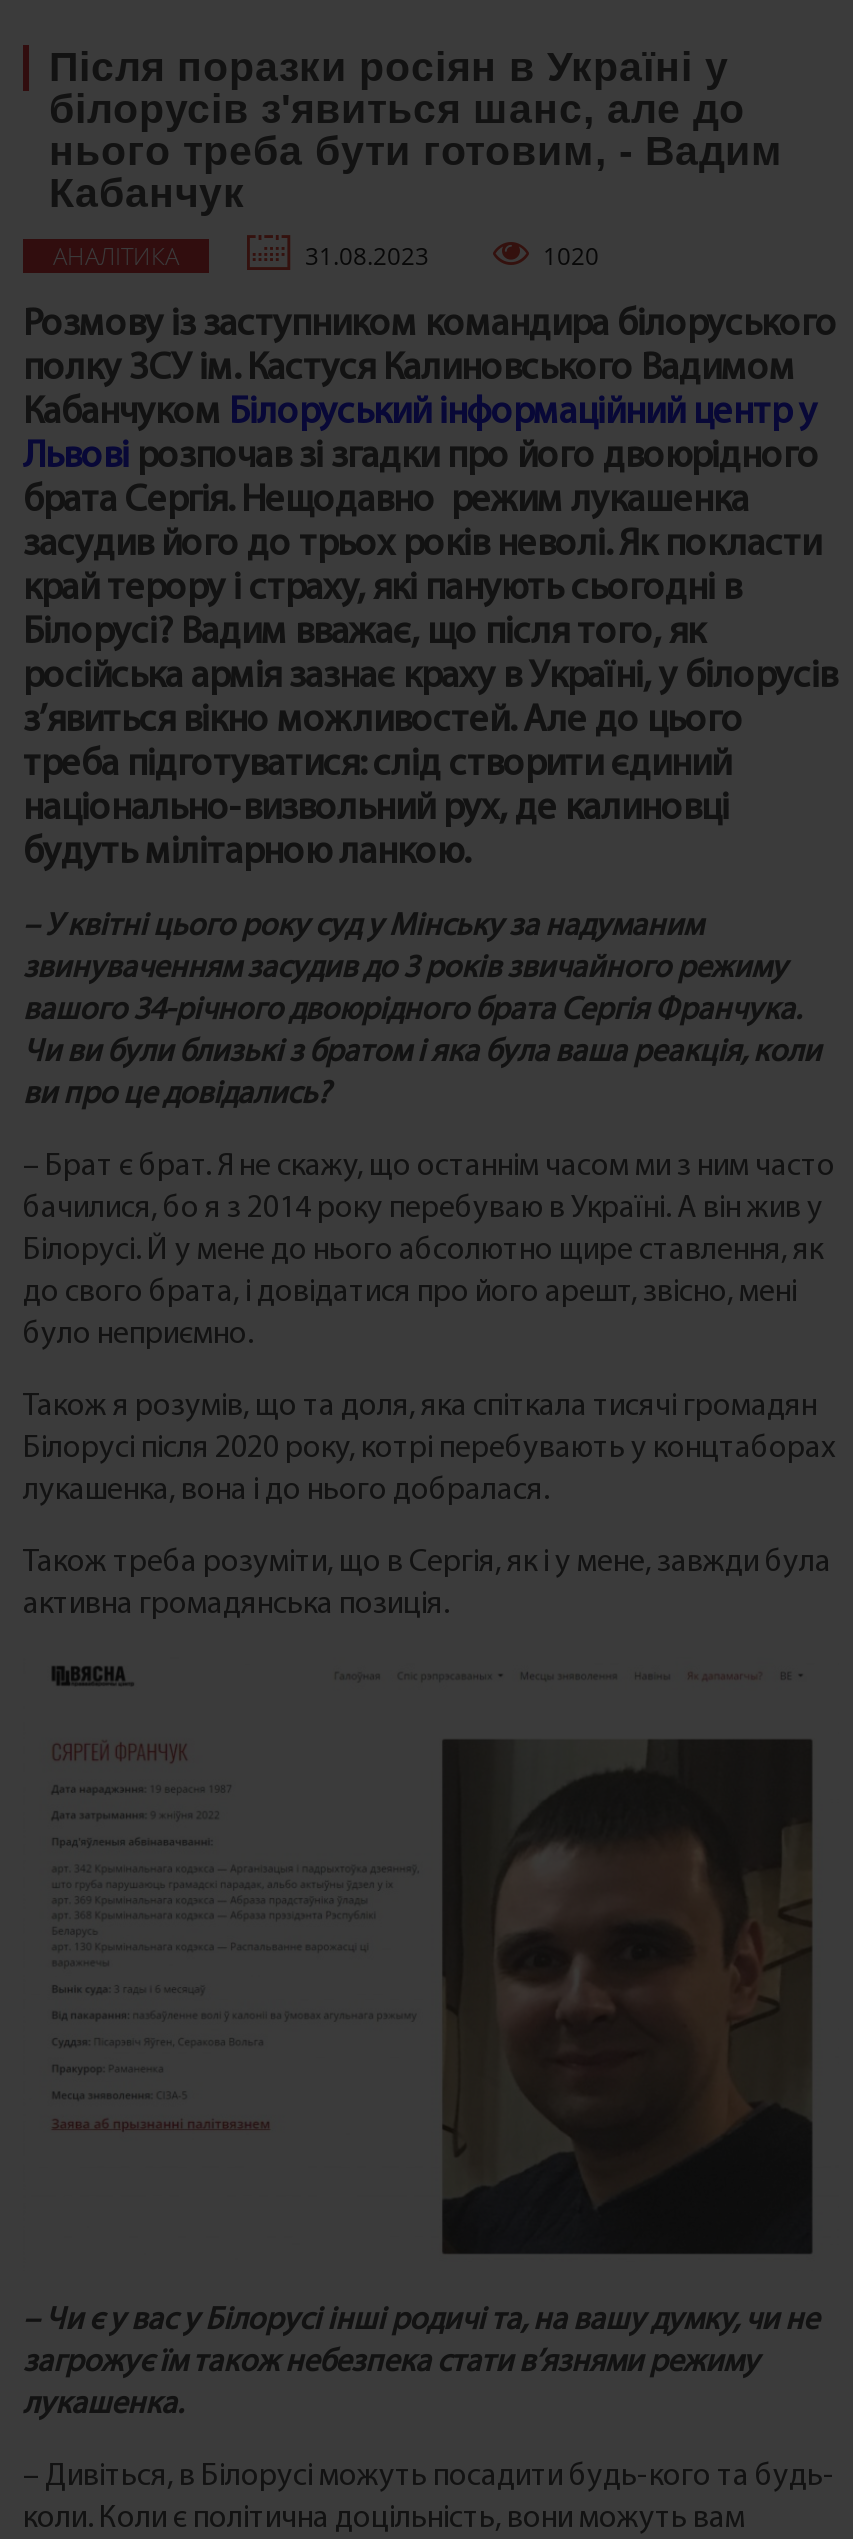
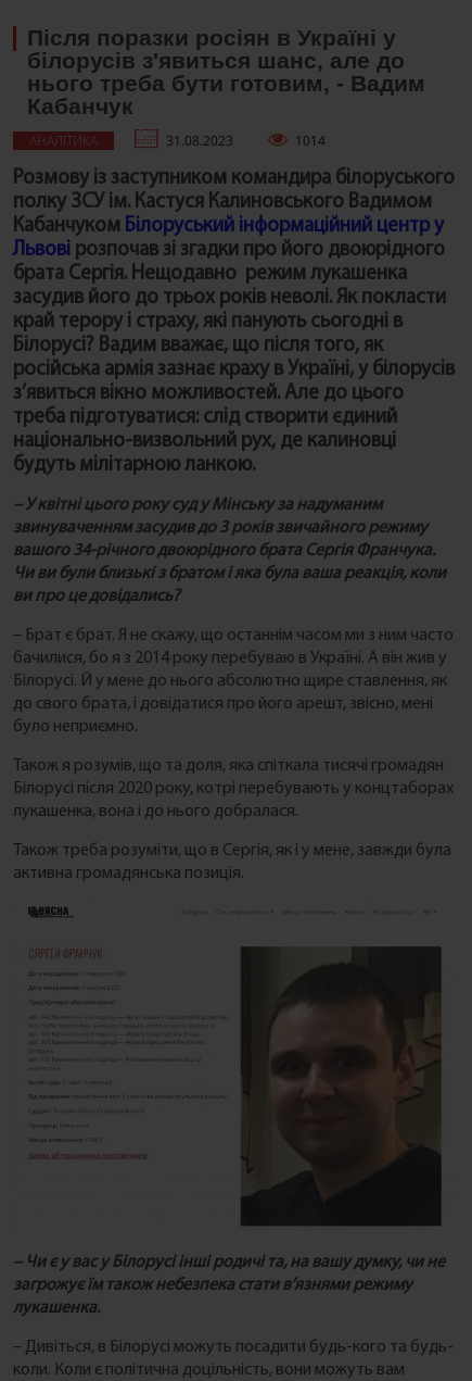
[543,239,599,273] 1020 -> [295,131,326,150] 1014

